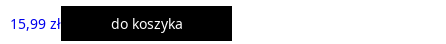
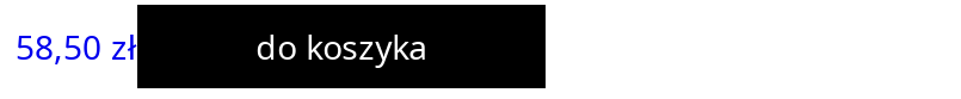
[10,13,61,32] 15,99 zł -> [16,23,137,68] 58,50 zł

